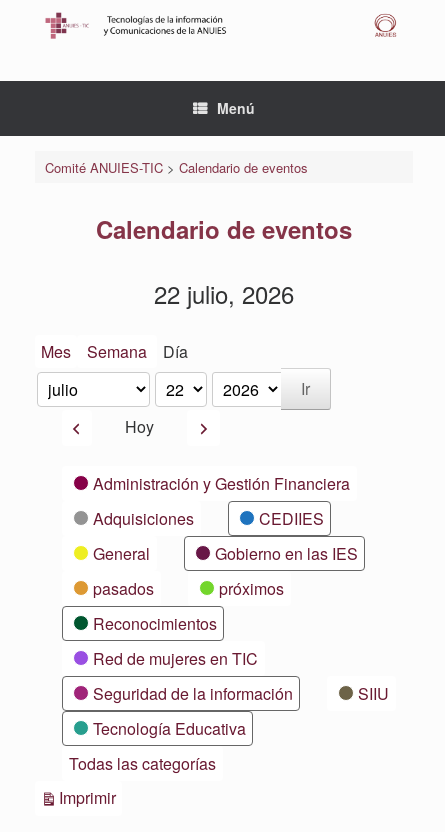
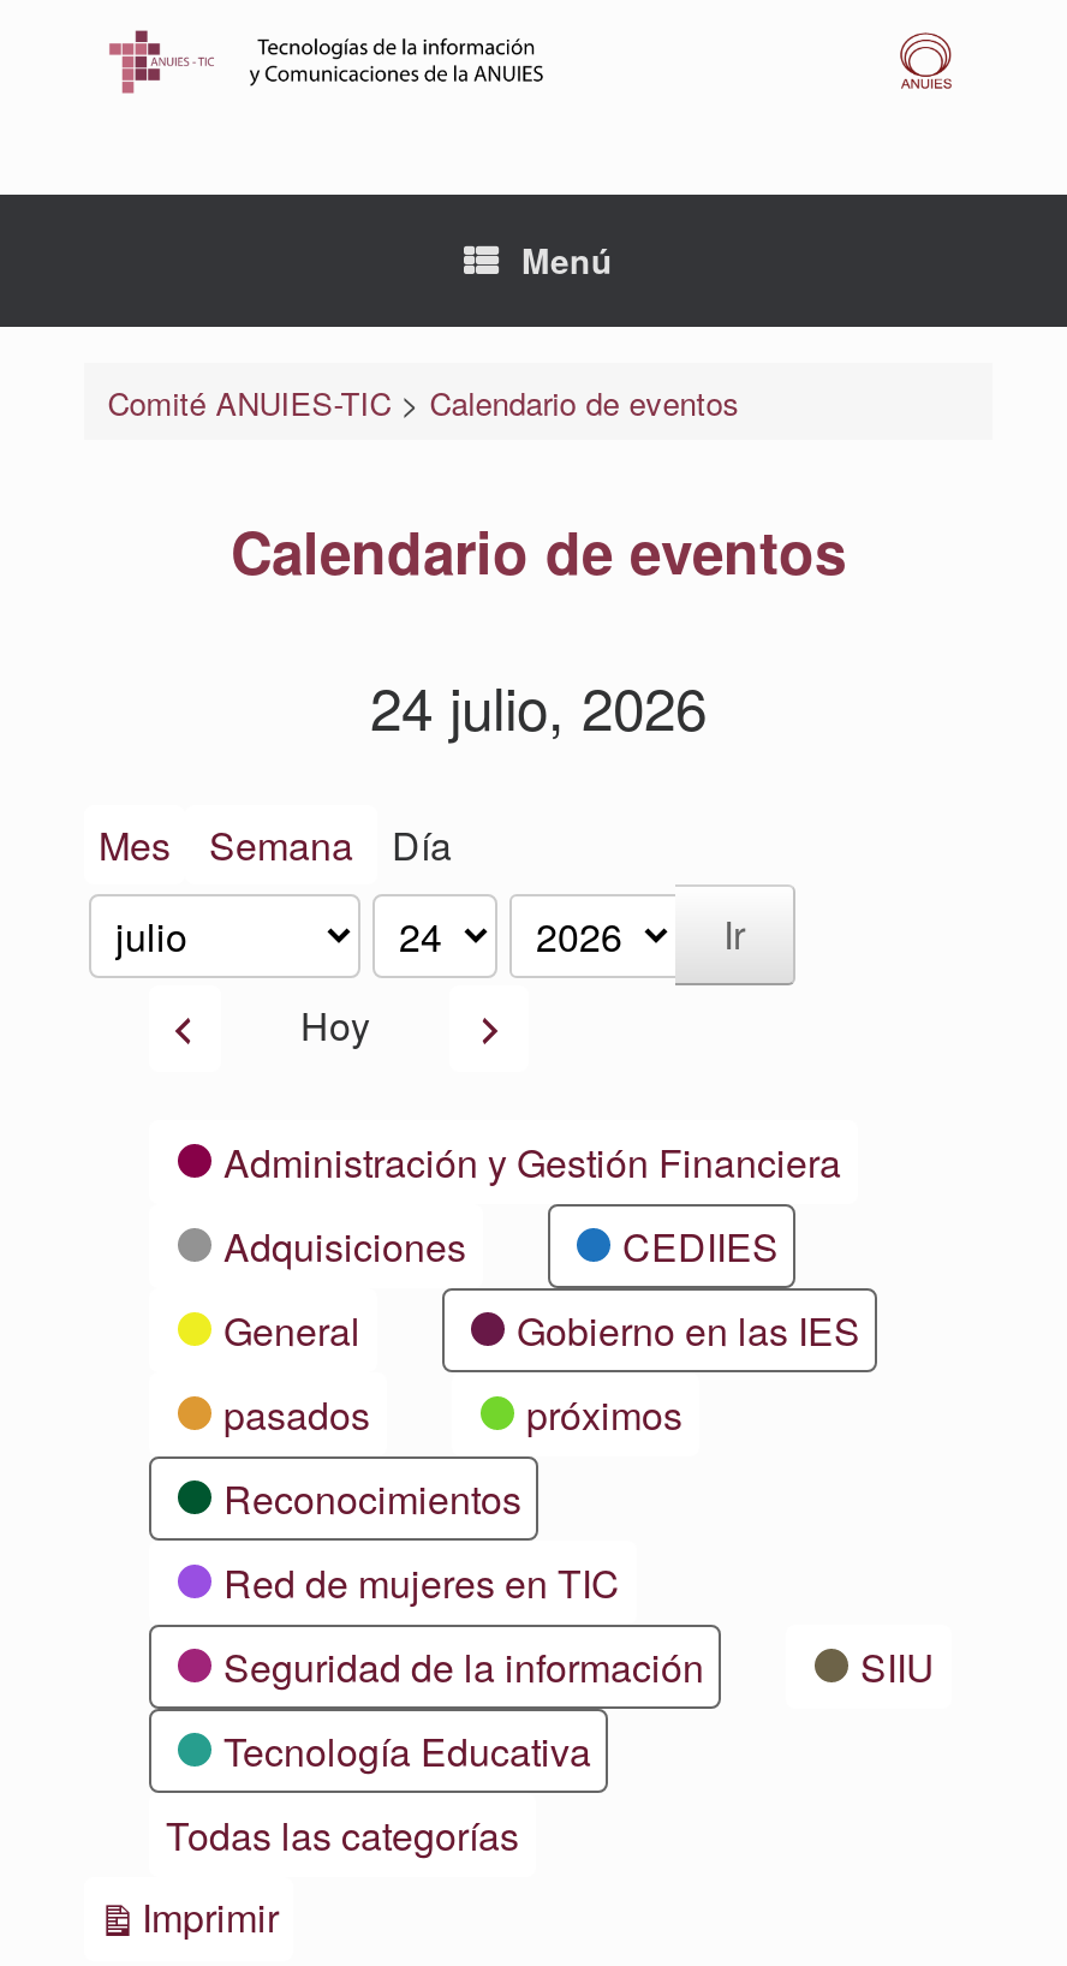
[154,276,294,311] 22 julio, 2026 -> [370,664,707,748] 24 julio, 2026

